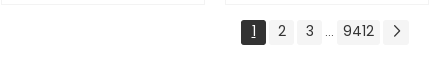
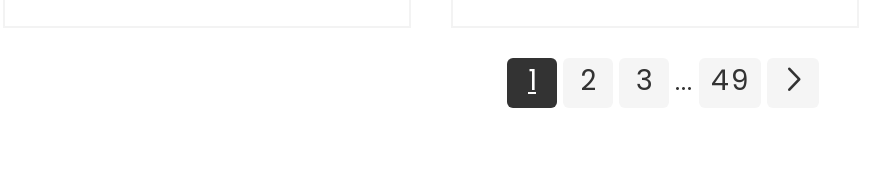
[251,21,374,41] 1 2 3 ... 9412 -> [528,60,749,100] 1 2 3 ... 49

